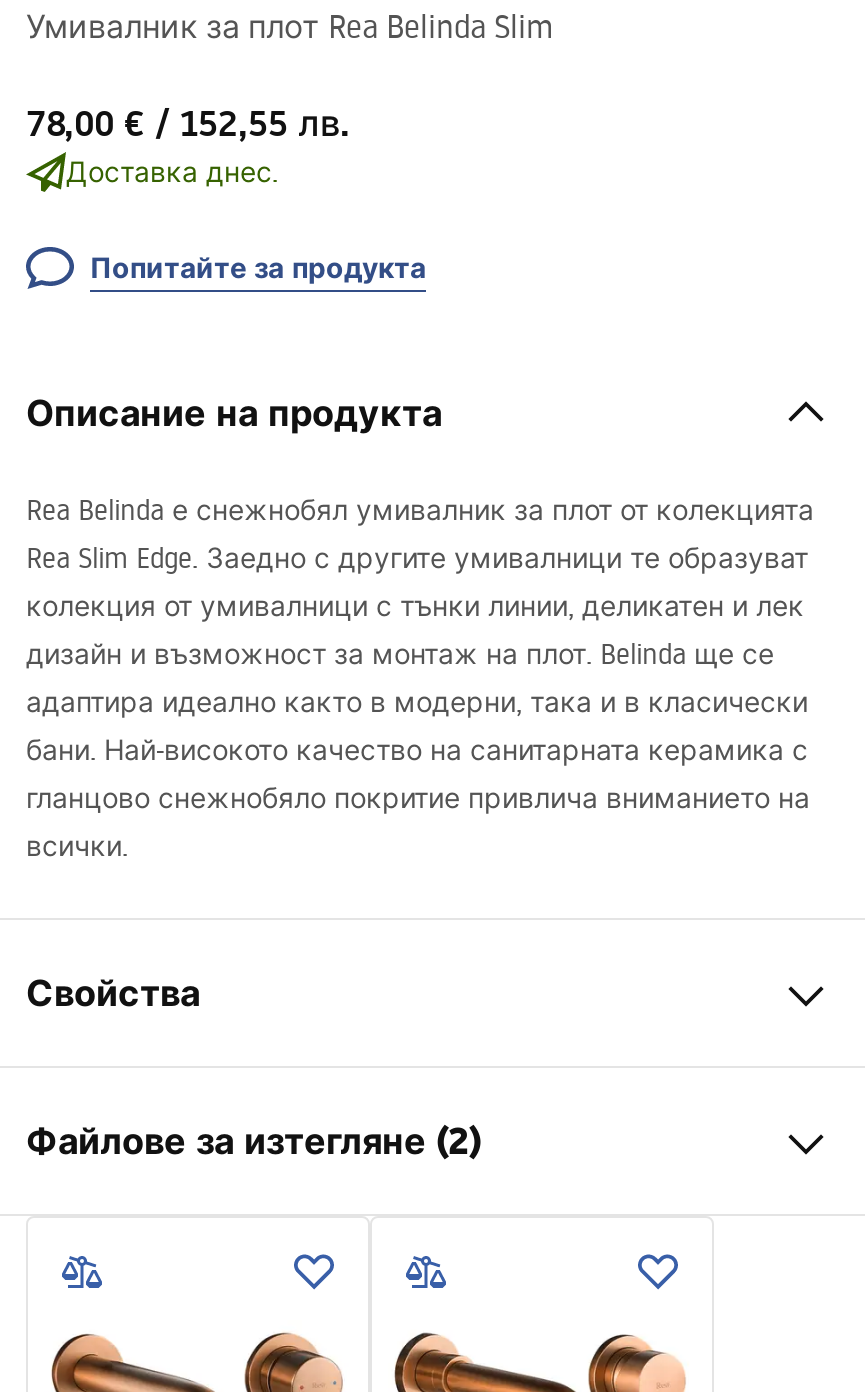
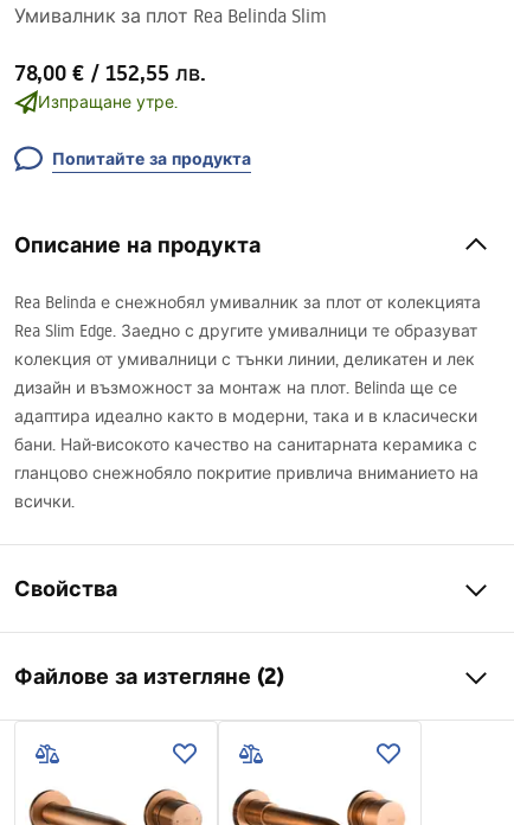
[66,154,278,190] Доставка днес. -> [38,91,178,113] Изпращане утре.

